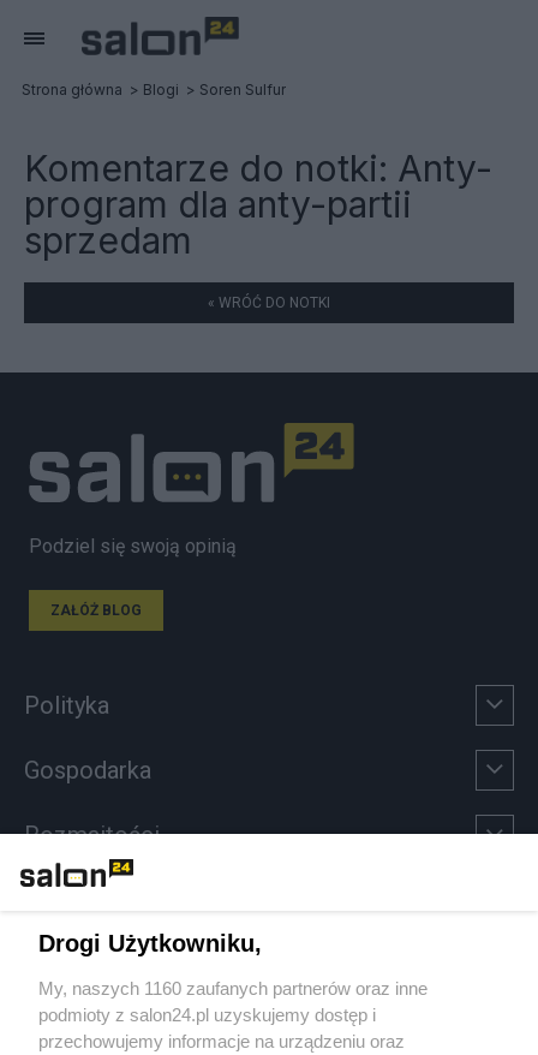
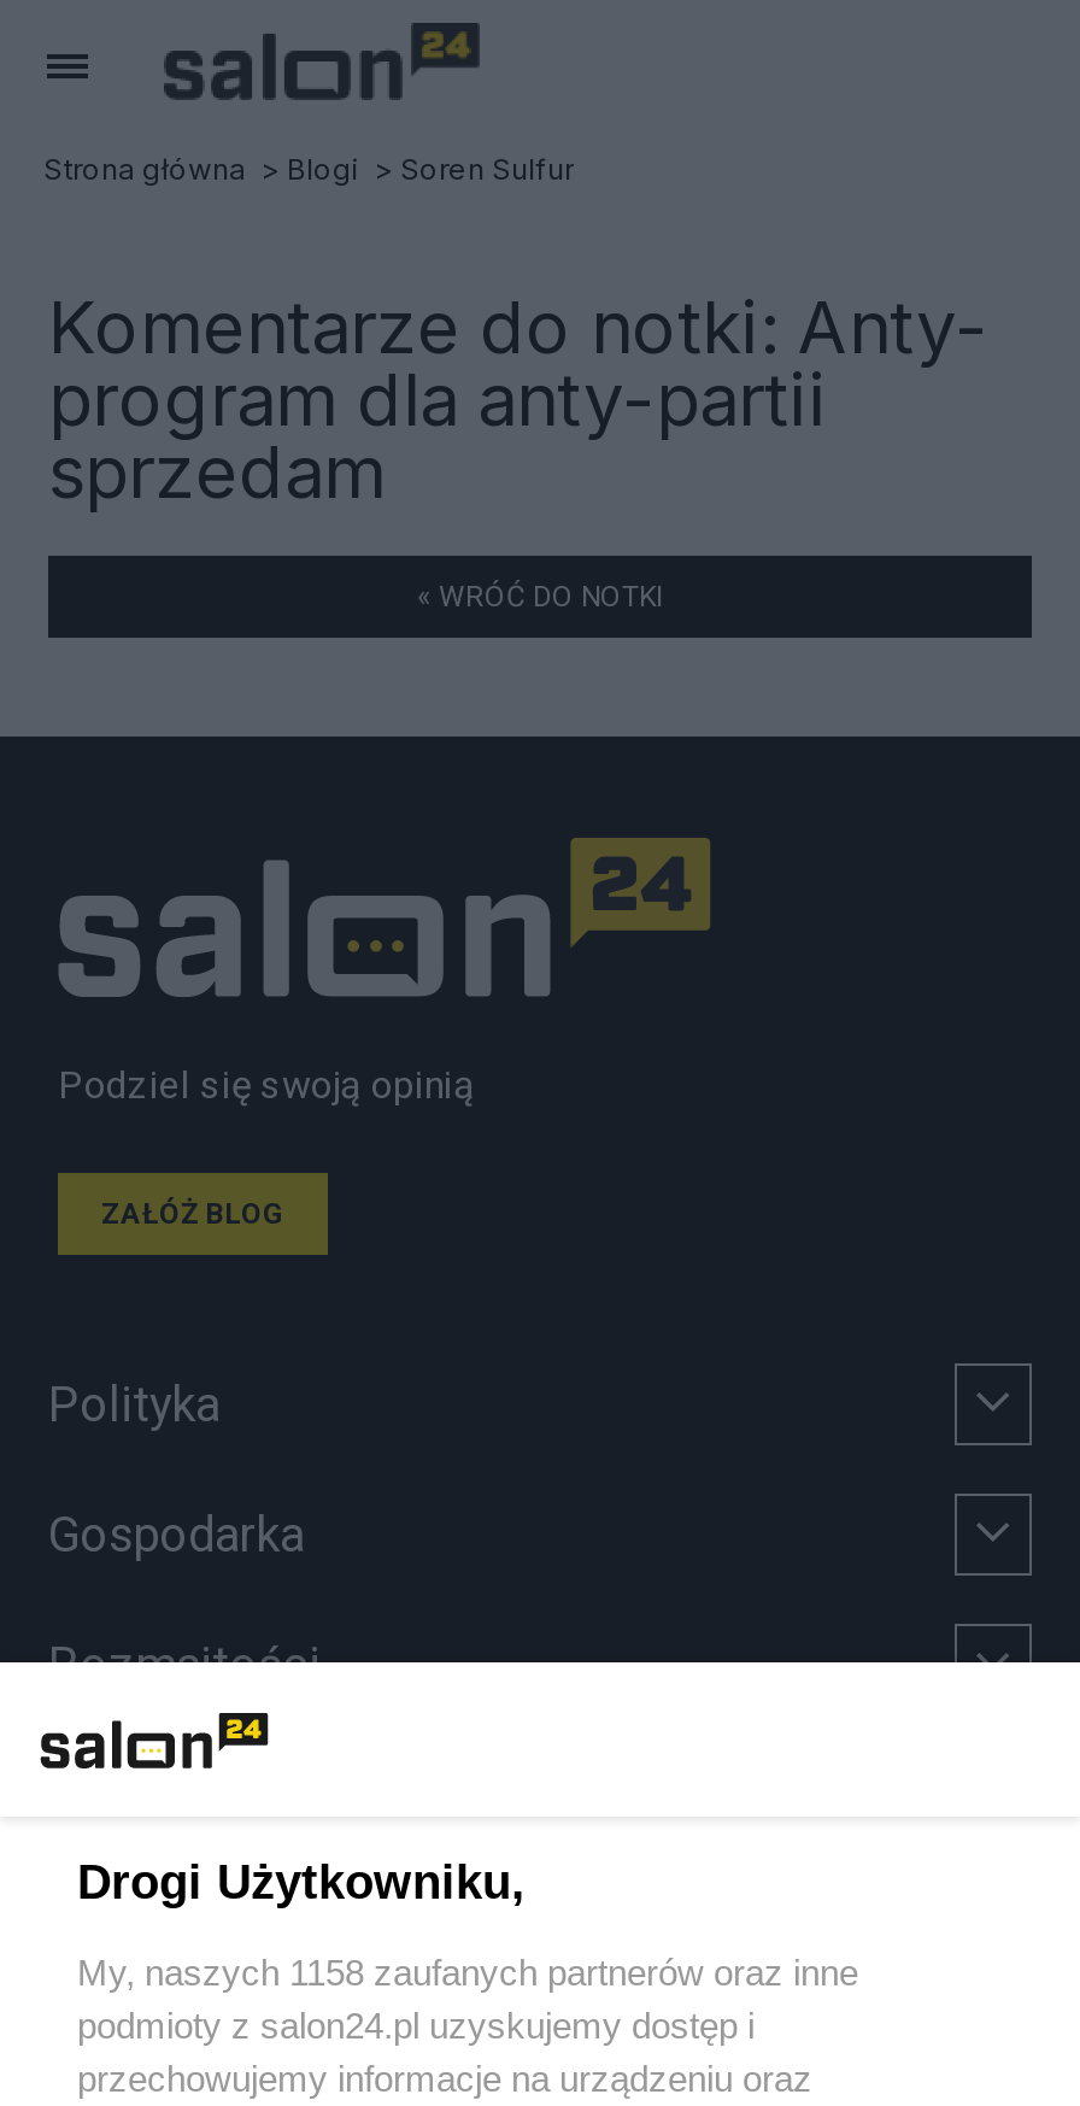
[38,978,428,999] My, naszych 1160 zaufanych partnerów oraz inne -> [77,1952,858,1993] My, naszych 1158 zaufanych partnerów oraz inne

